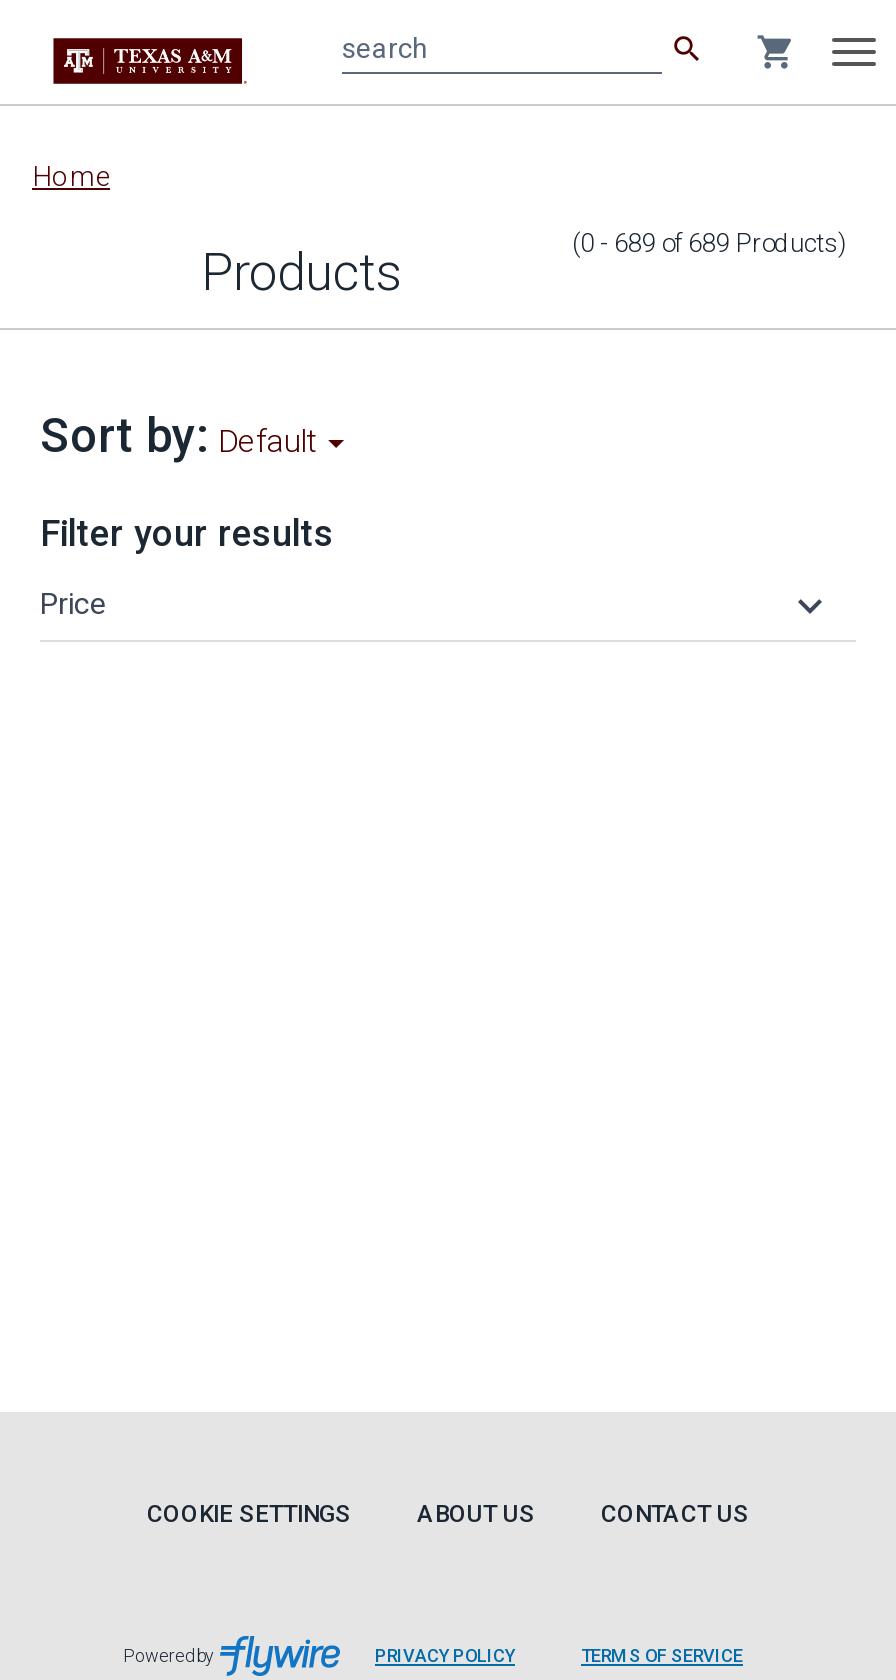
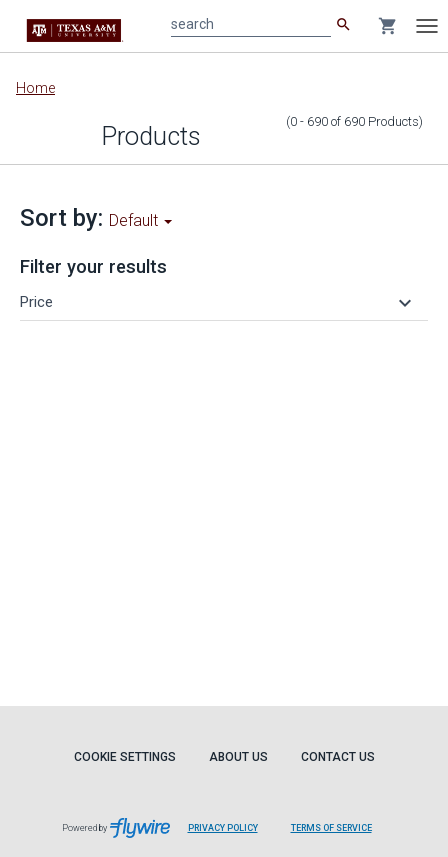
[572,228,846,258] (0 - 689 of 689 Products) -> [286,114,423,129] (0 - 690 of 690 Products)

